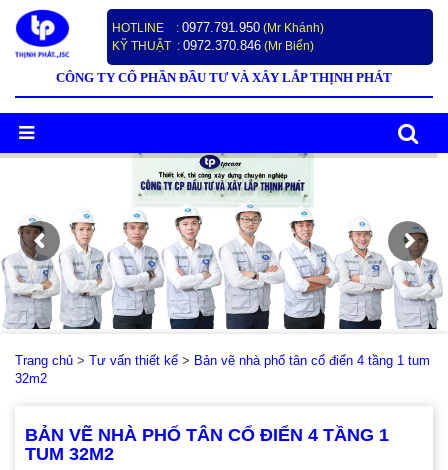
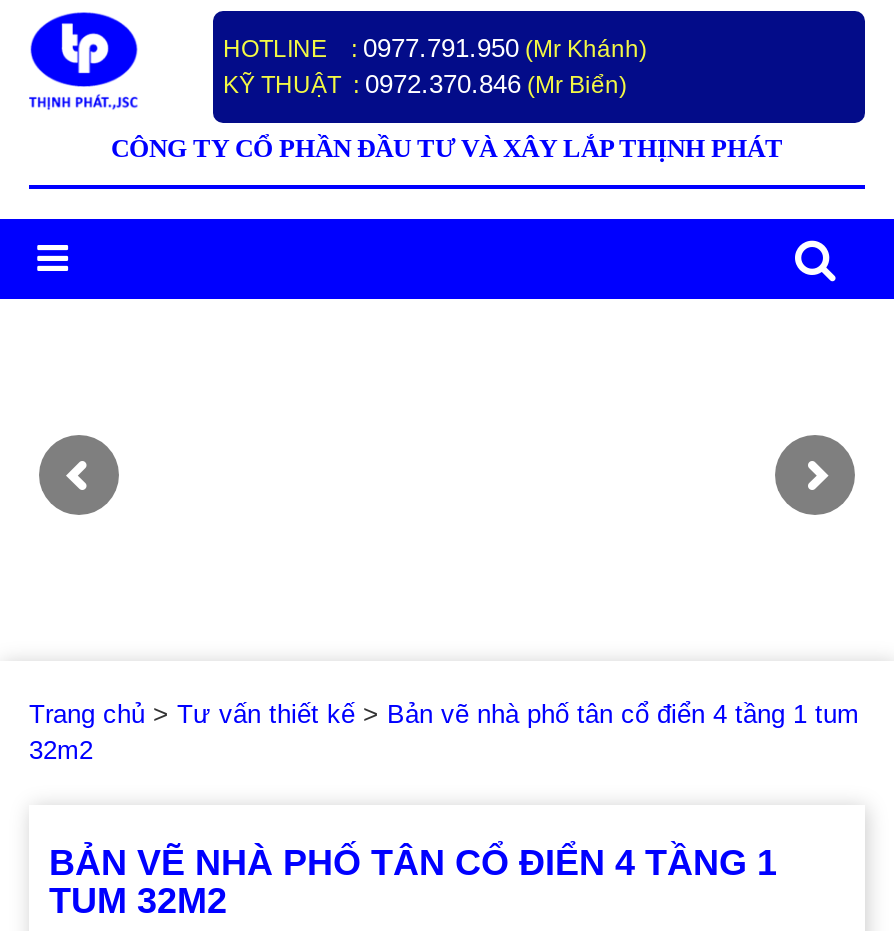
[3,152,443,330] [image] -> none

